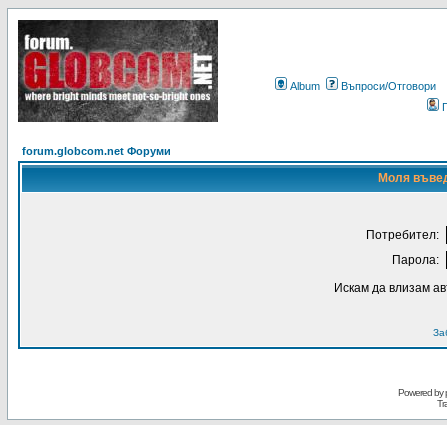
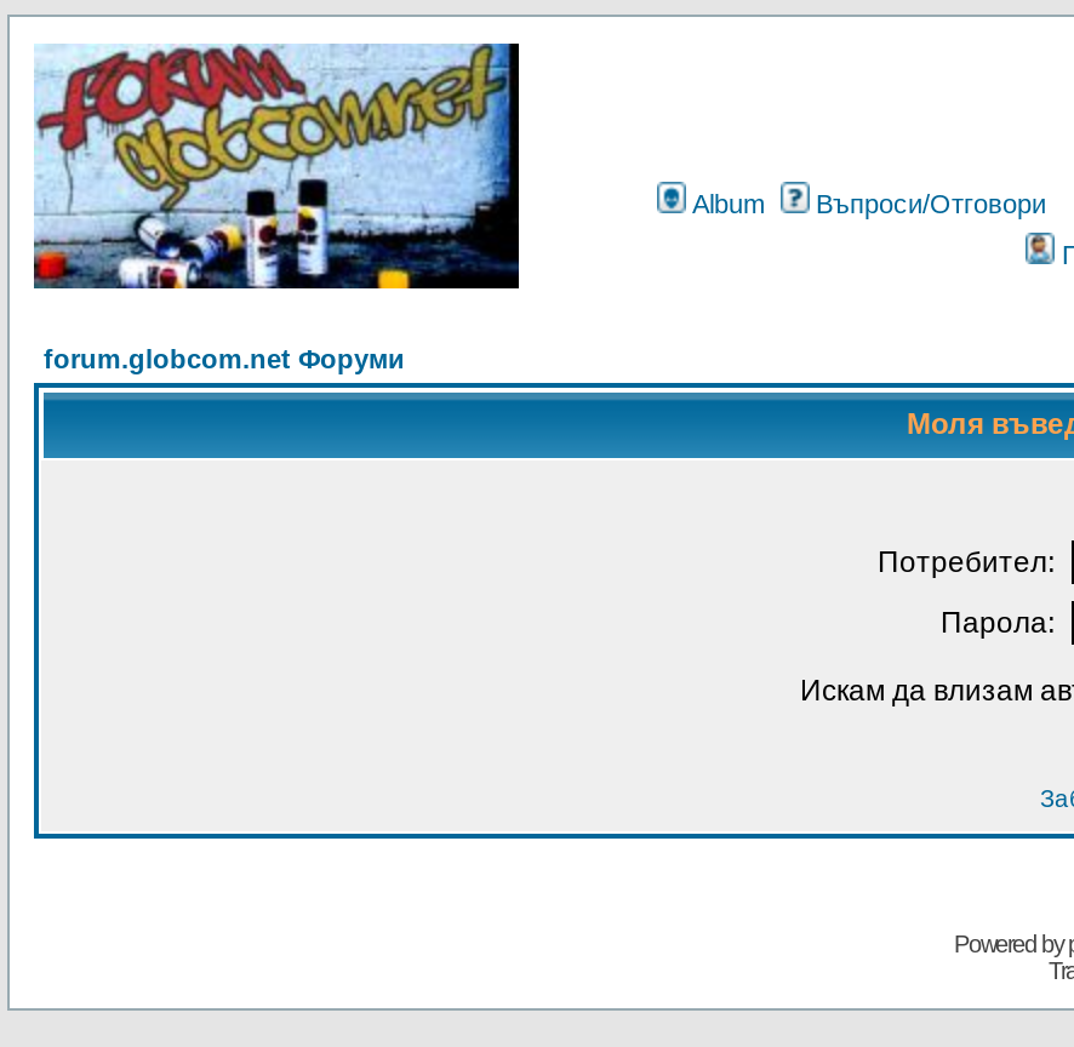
[17,19,218,123] [image] -> [32,41,519,291] [image]

